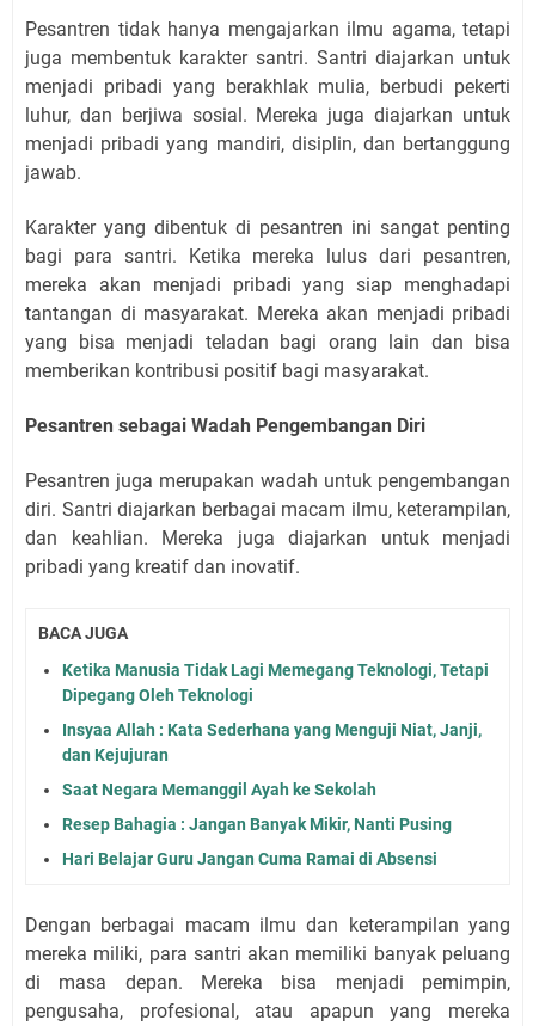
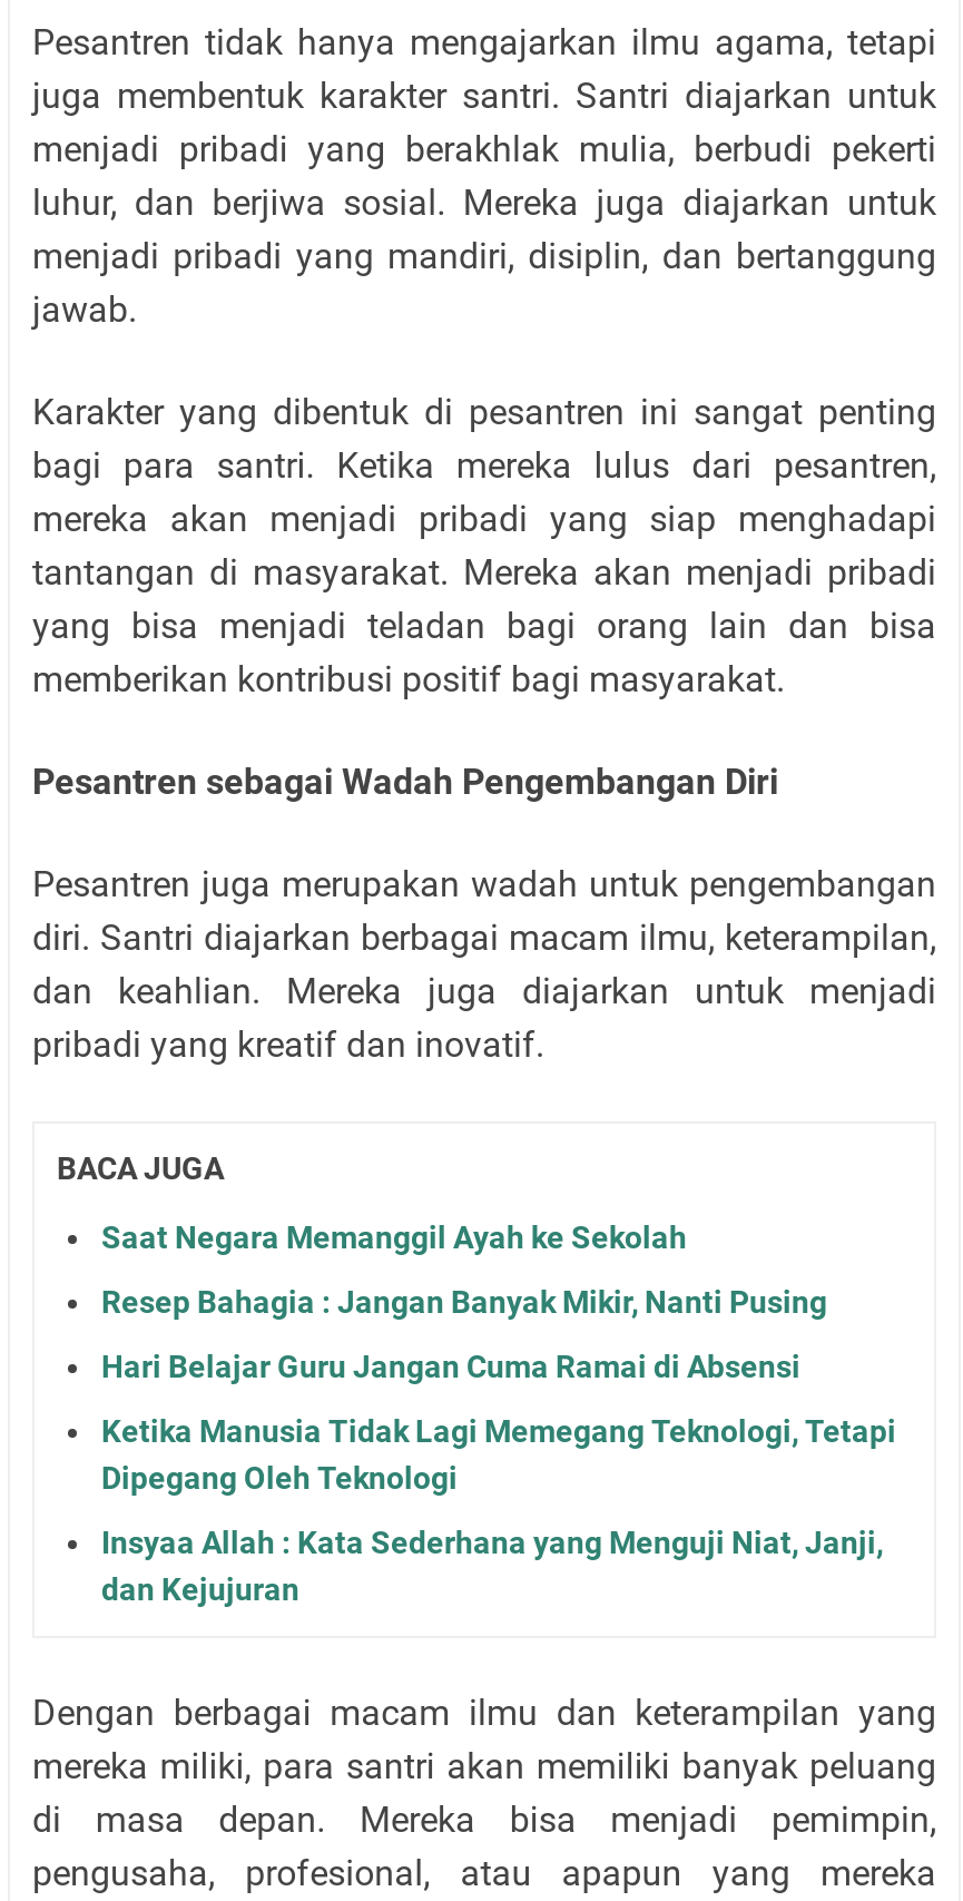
moved [62,660,489,764] -> [101,1413,896,1607]: Ketika Manusia Tidak Lagi Memegang Teknologi, Tetapi | Dipegang Oleh Teknologi | Insyaa Allah : Kata Sederhana yang Menguji Niat, Janji, | dan Kejujuran
moved [62,780,452,868] -> [101,1219,827,1384]: Saat Negara Memanggil Ayah ke Sekolah | Resep Bahagia : Jangan Banyak Mikir, Nanti Pusing | Hari Belajar Guru Jangan Cuma Ramai di Absensi

